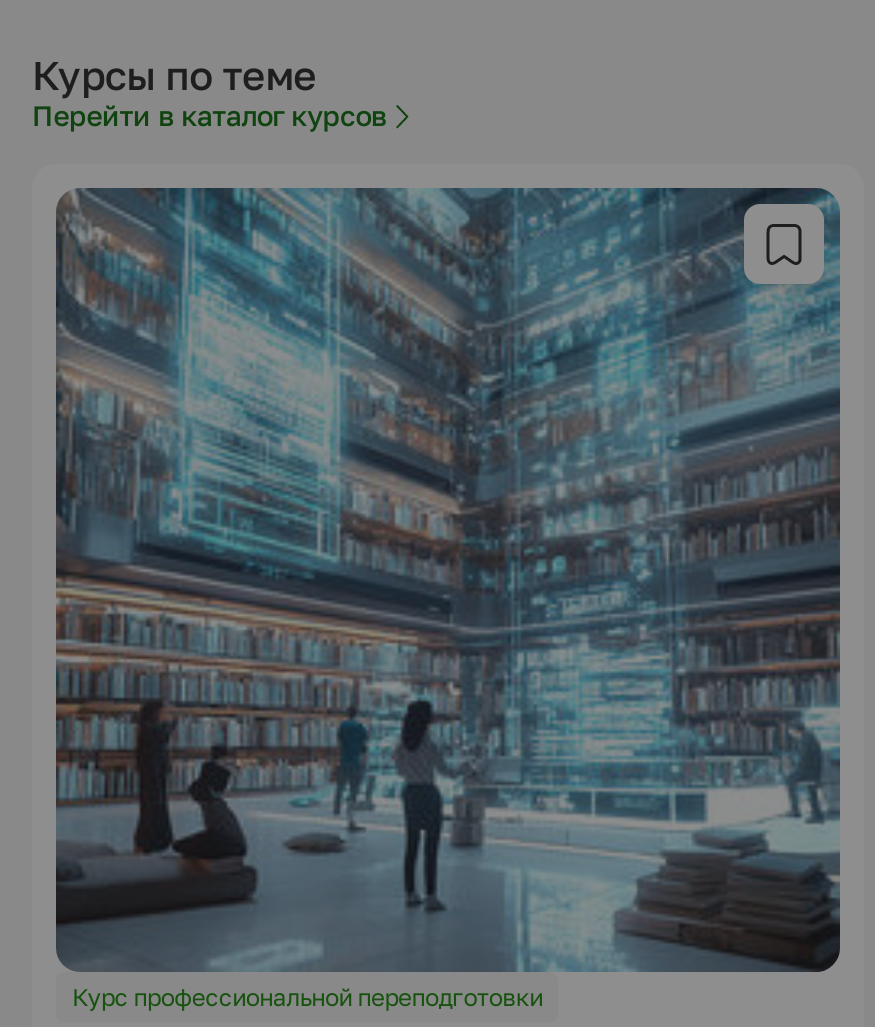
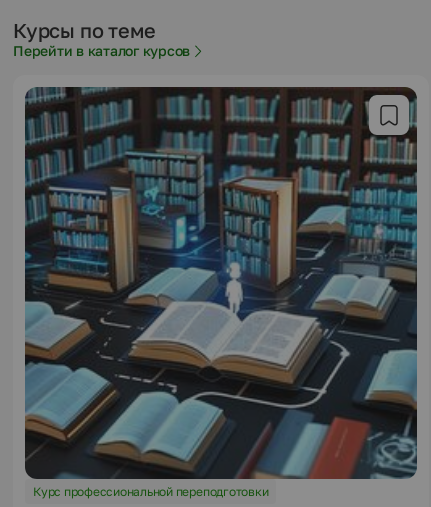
[54,186,842,974] [image] -> [24,86,418,480] [image]

